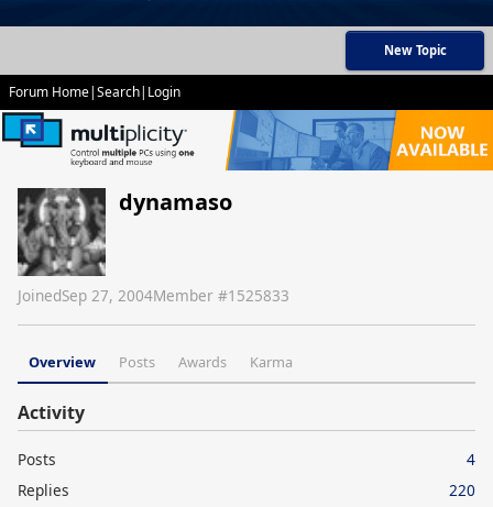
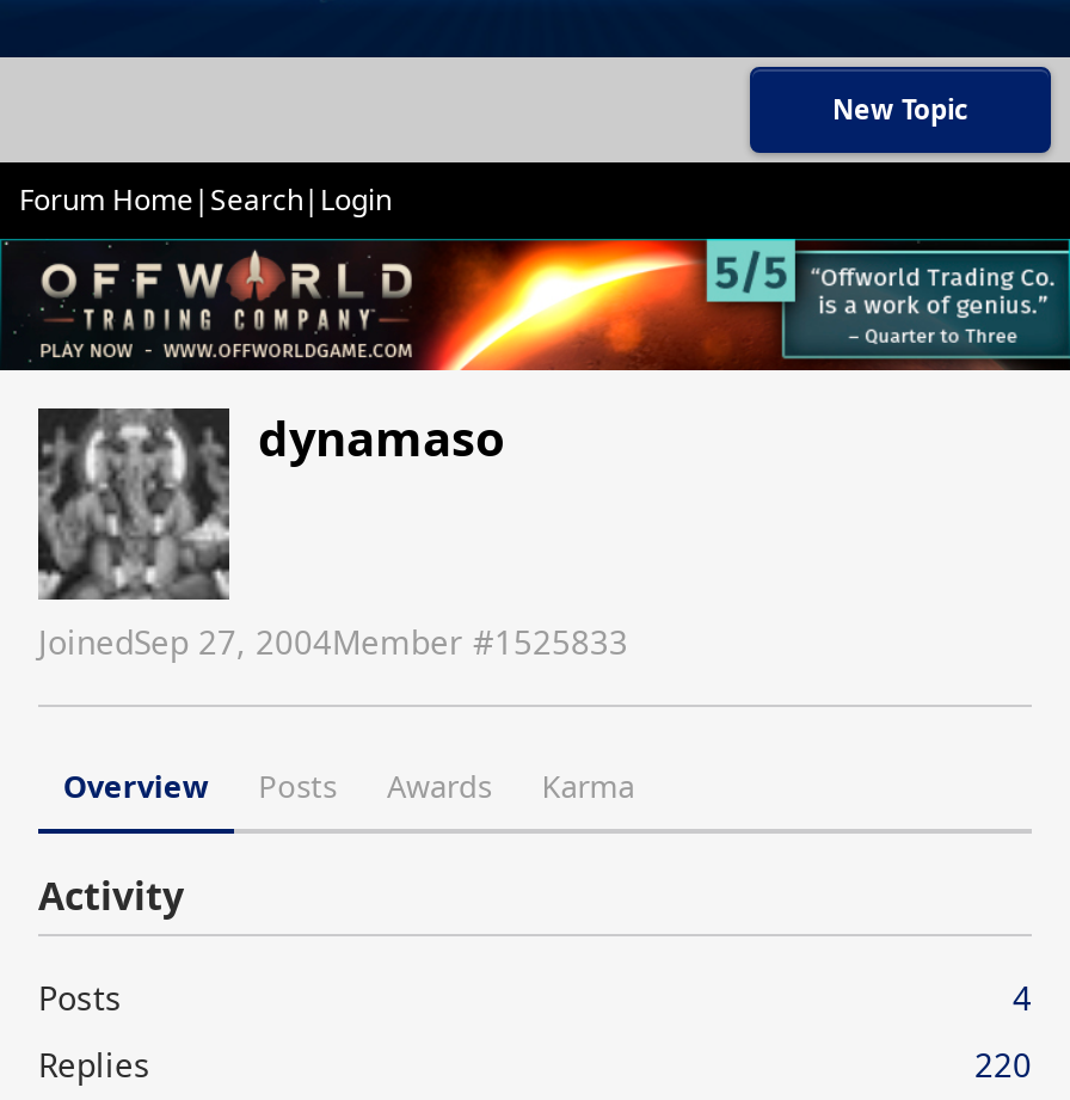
[3,109,490,172] [image] -> [7,239,1063,373] [image]

